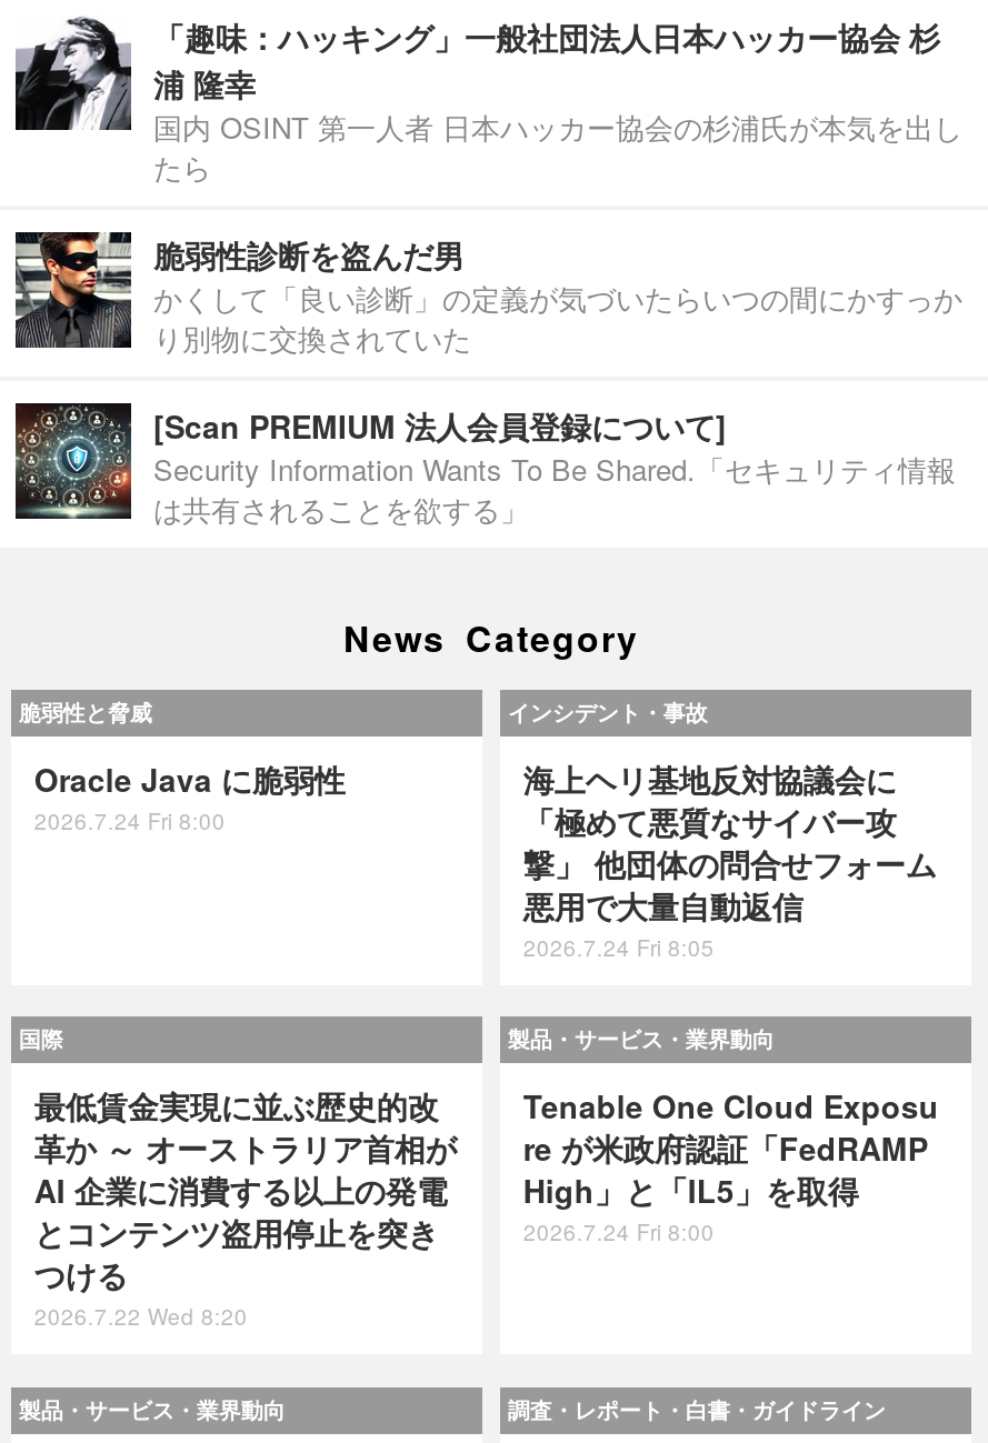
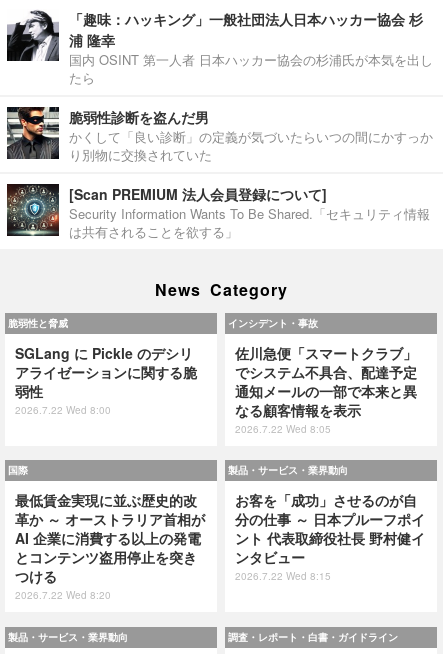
[34,756,345,836] Oracle Java に脆弱性 | 2026.7.24 Fri 8:00 -> [15,343,197,417] SGLang に Pickle のデシリ | アライゼーションに関する脆 | 弱性 | 2026.7.22 Wed 8:00
[523,756,937,963] 海上ヘリ基地反対協議会に | 「極めて悪質なサイバー攻 | 撃」 他団体の問合せフォーム | 悪用で大量自動返信 | 2026.7.24 Fri 8:05 -> [235,343,417,436] 佐川急便「スマートクラブ」 | でシステム不具合、配達予定 | 通知メールの一部で本来と異 | なる顧客情報を表示 | 2026.7.22 Wed 8:05
[523,1084,939,1248] Tenable One Cloud Exposu | re が米政府認証「FedRAMP | High」と「IL5」を取得 | 2026.7.24 Fri 8:00 -> [235,490,425,583] お客を「成功」させるのが自 | 分の仕事 ～ 日本プルーフポイ | ント 代表取締役社長 野村健イ | ンタビュー | 2026.7.22 Wed 8:15

